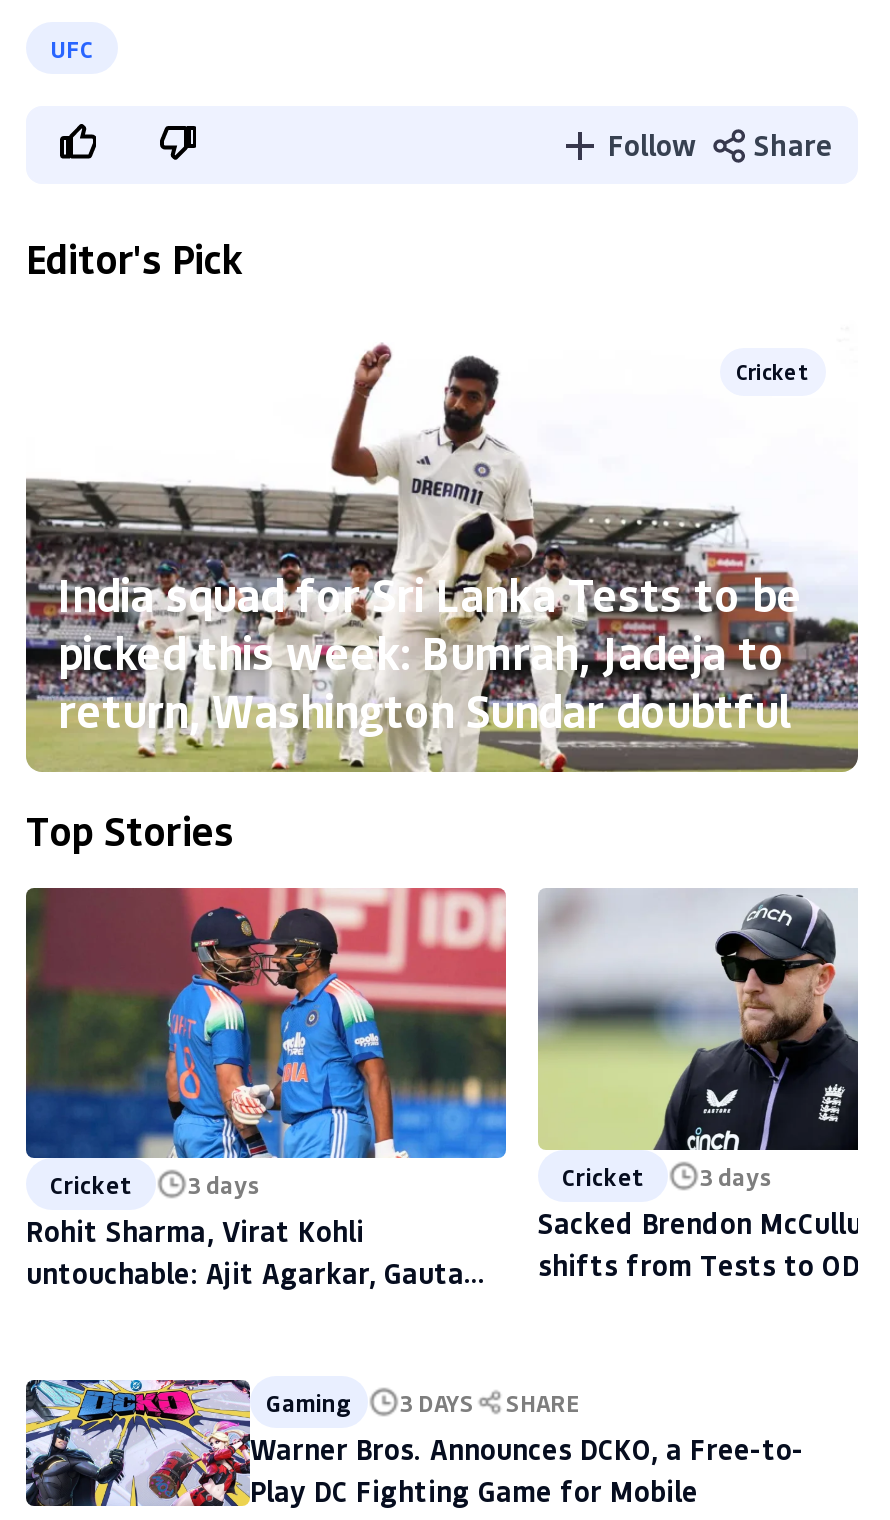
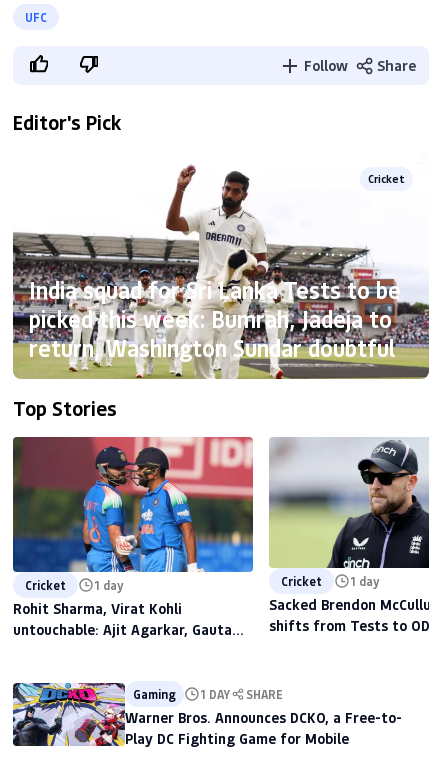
[50,1167,262,1199] Cricket 3 days -> [25,577,124,593] Cricket 1 day
[562,1160,774,1192] Cricket 3 days -> [281,573,380,589] Cricket 1 day
[266,1385,580,1417] Gaming 3 DAYS SHARE -> [133,686,283,702] Gaming 1 DAY SHARE

